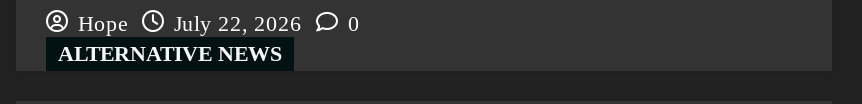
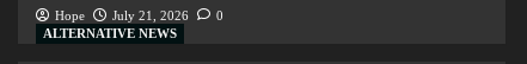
[78,11,360,35] Hope July 22, 2026 0 -> [55,9,223,23] Hope July 21, 2026 0

